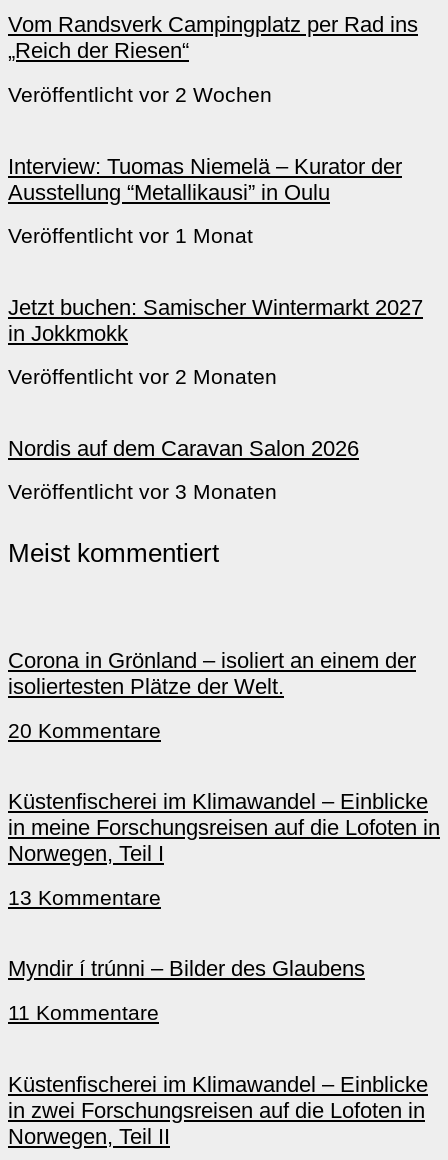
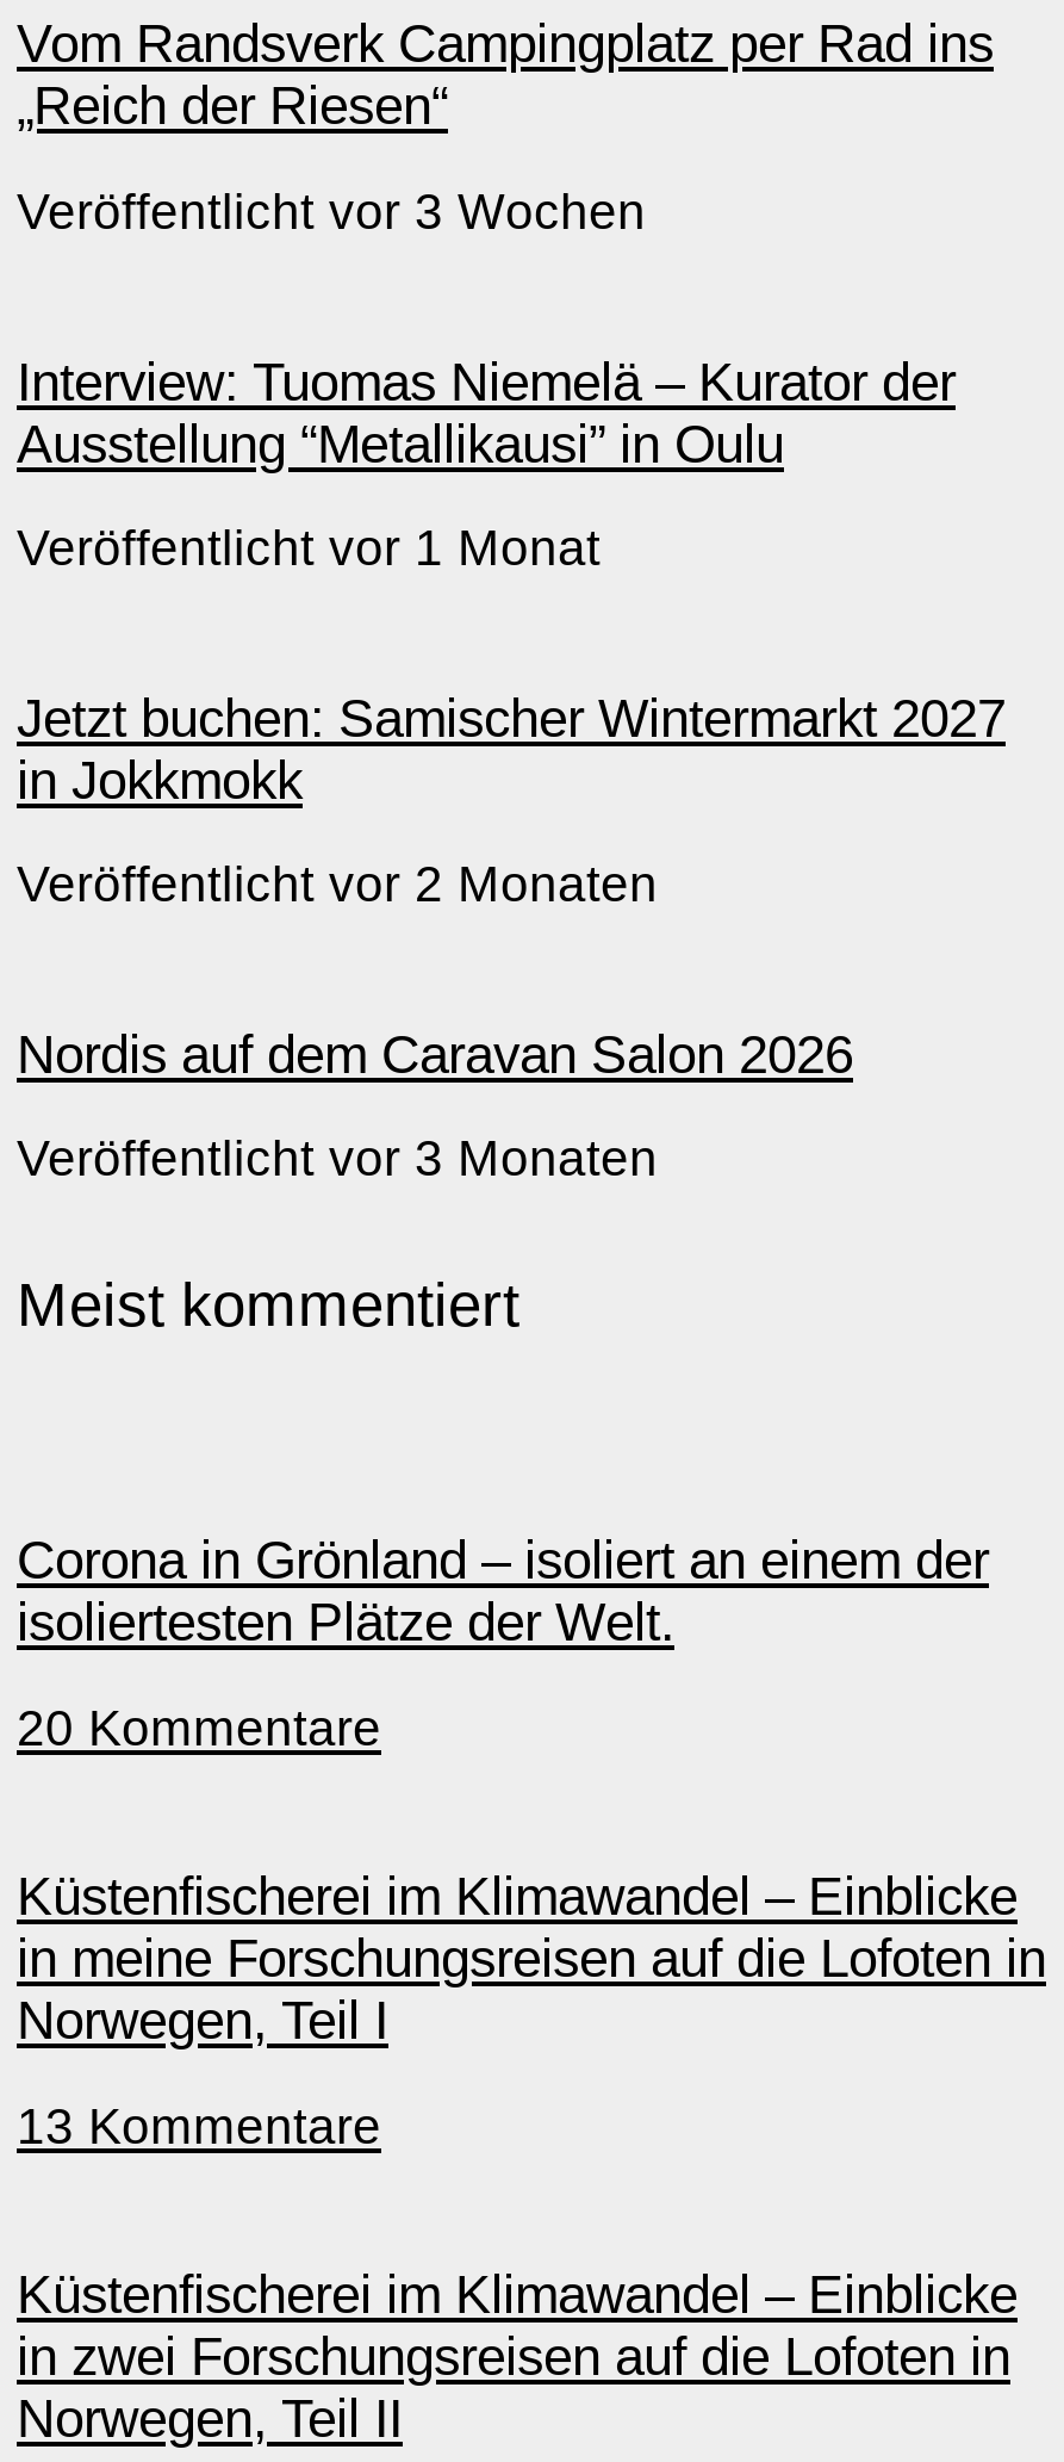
[8,83,272,106] Veröffentlicht vor 2 Wochen -> [17,184,646,238] Veröffentlicht vor 3 Wochen
[8,956,365,1024] Myndir í trúnni – Bilder des Glaubens | 11 Kommentare -> none

